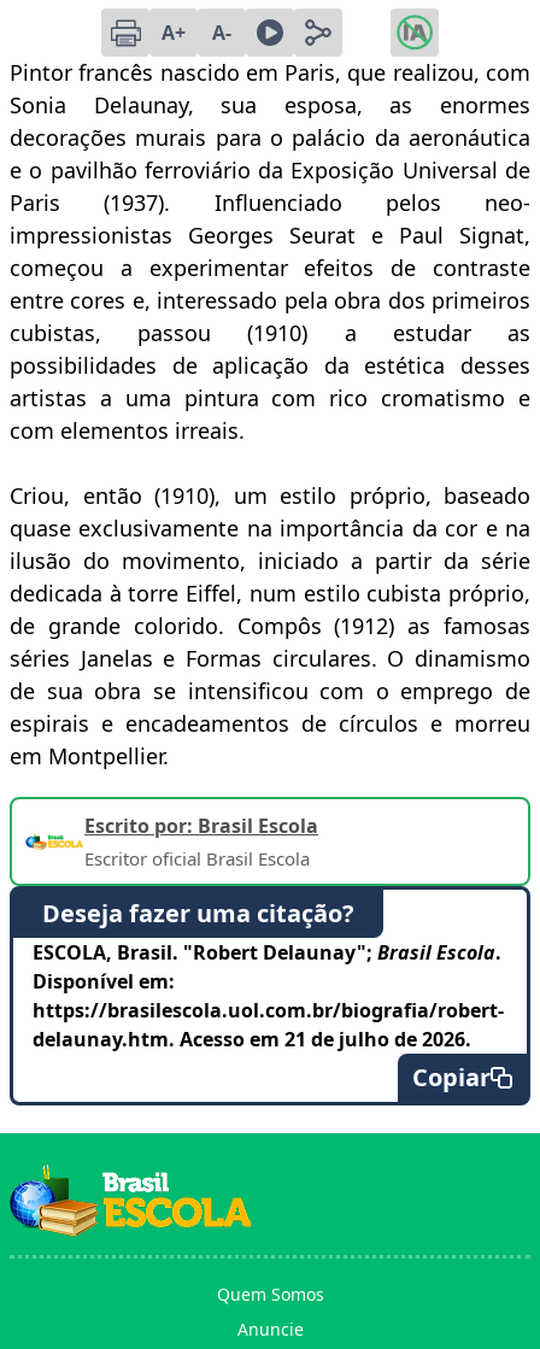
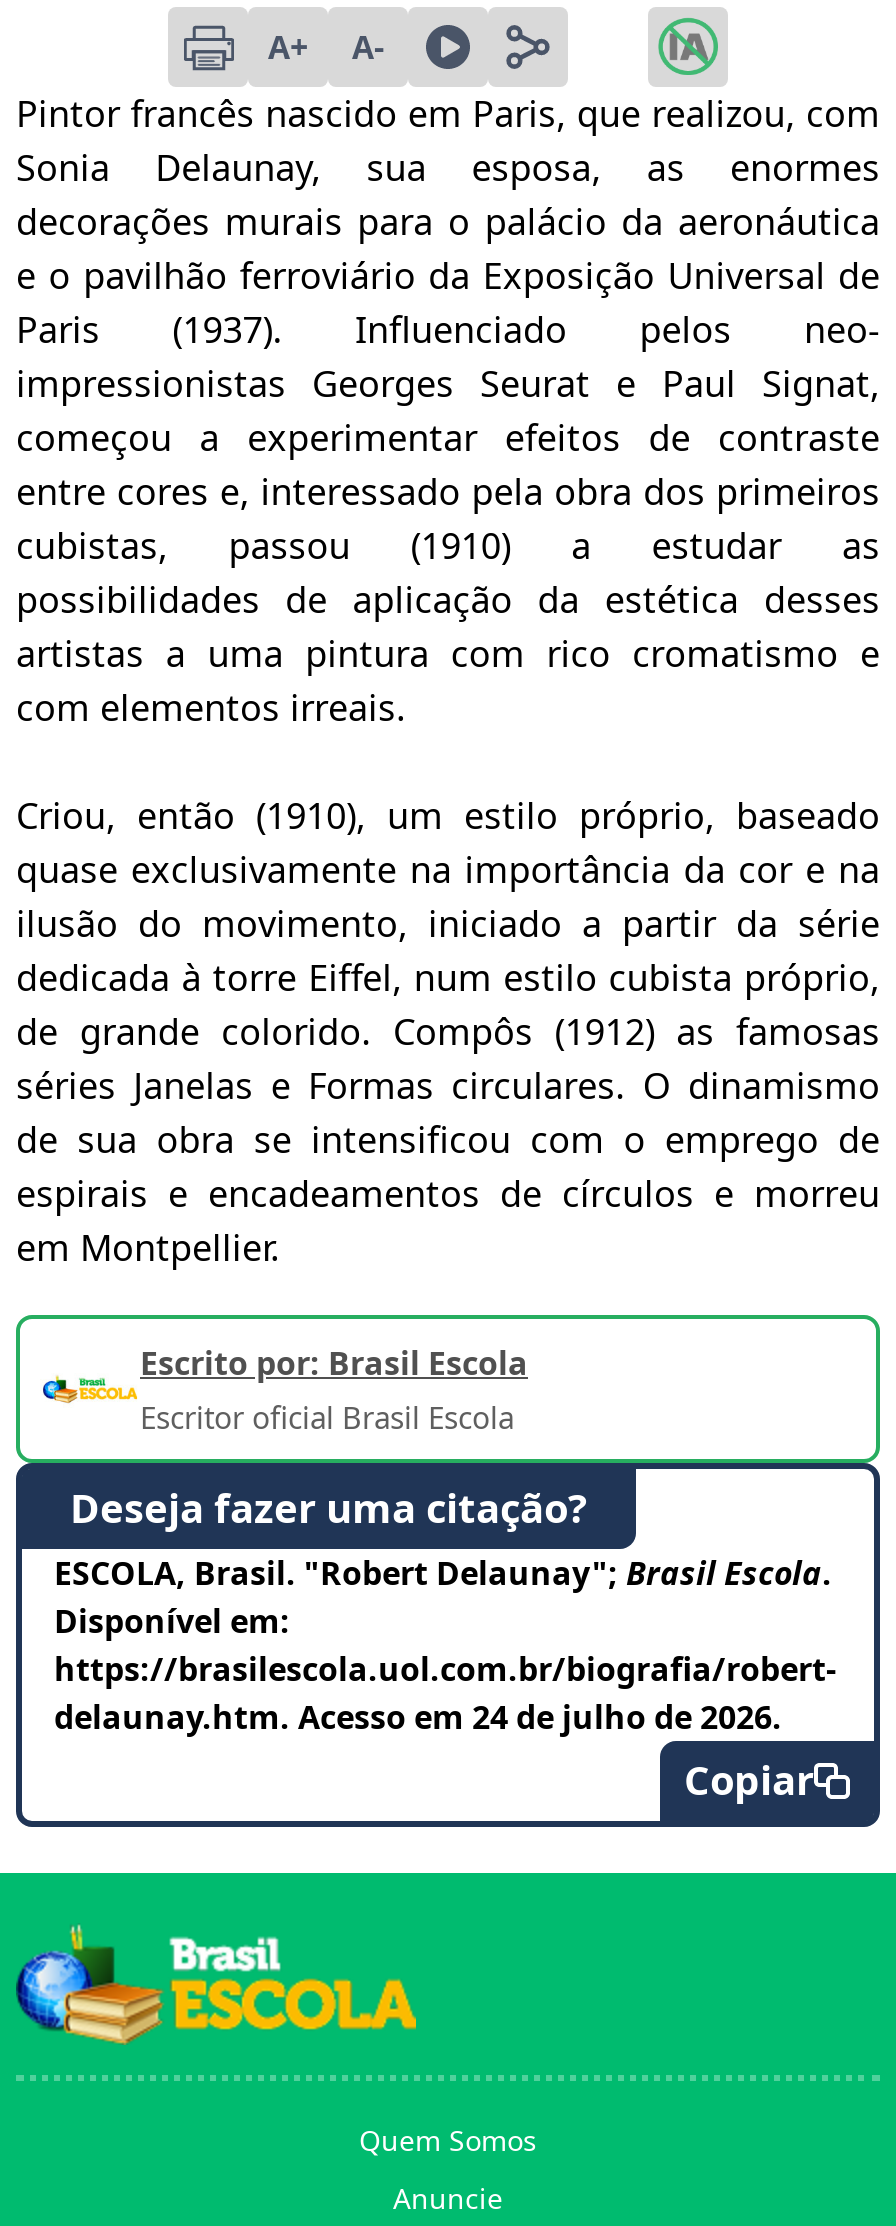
[33,1026,471,1052] delaunay.htm. Acesso em 21 de julho de 2026. -> [54,1695,782,1739] delaunay.htm. Acesso em 24 de julho de 2026.

